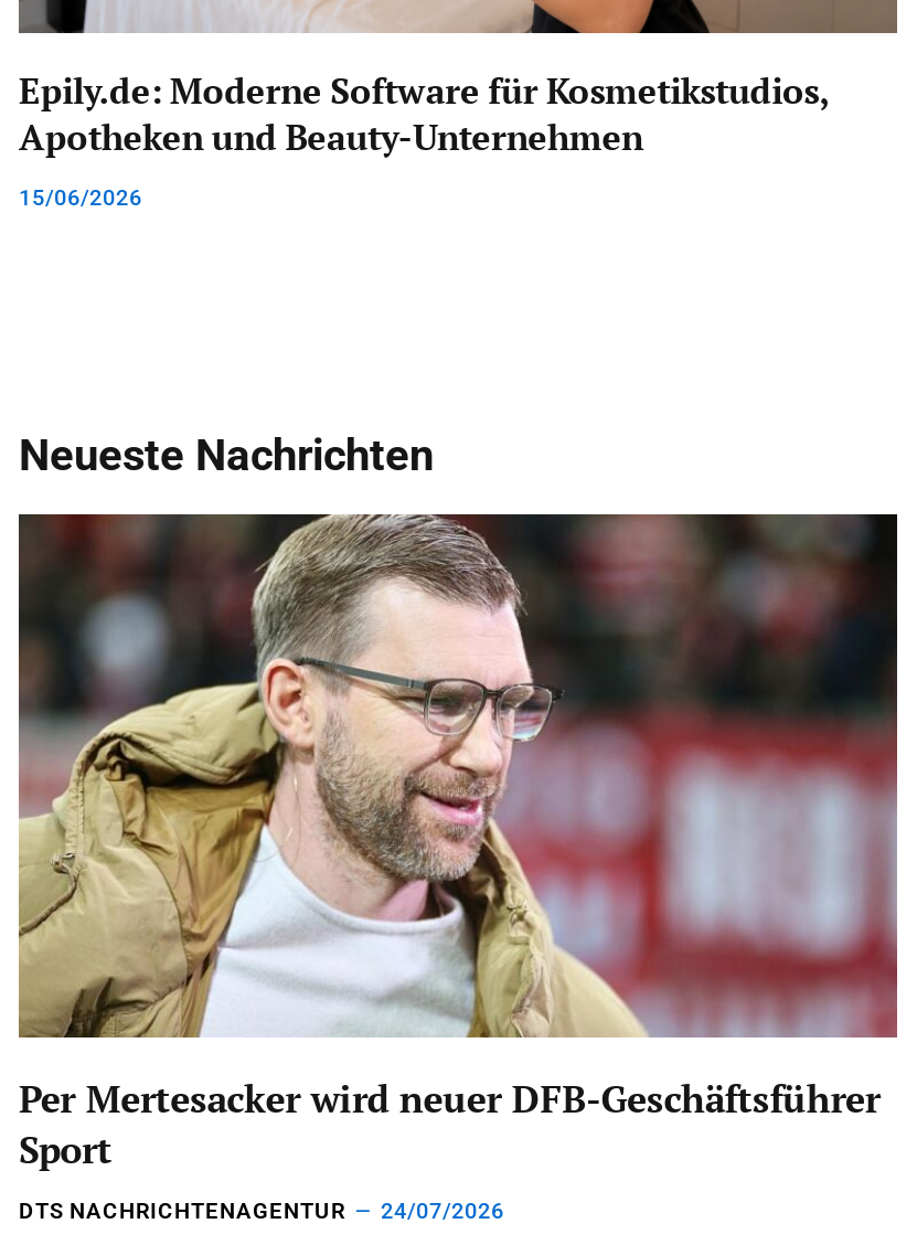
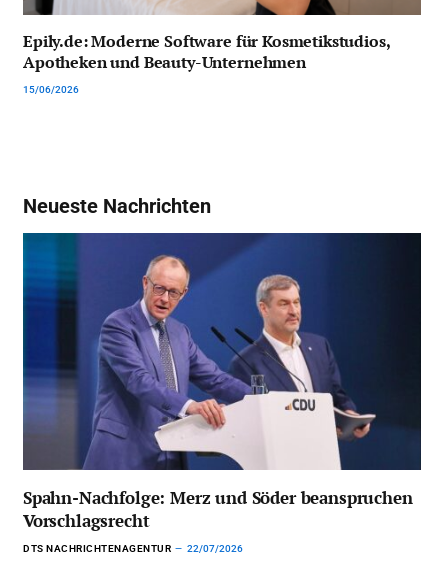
[17,512,899,1175] [image] | Per Mertesacker wird neuer DFB-Geschäftsführer | Sport -> [22,232,422,532] [image] | Spahn-Nachfolge: Merz und Söder beanspruchen | Vorschlagsrecht
[19,1199,504,1223] DTS NACHRICHTENAGENTUR 24/07/2026 -> [23,543,243,554] DTS NACHRICHTENAGENTUR 22/07/2026

